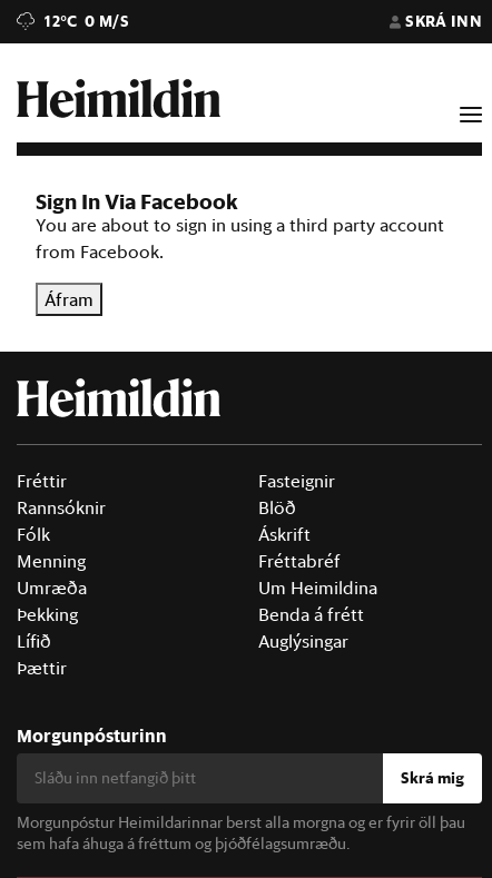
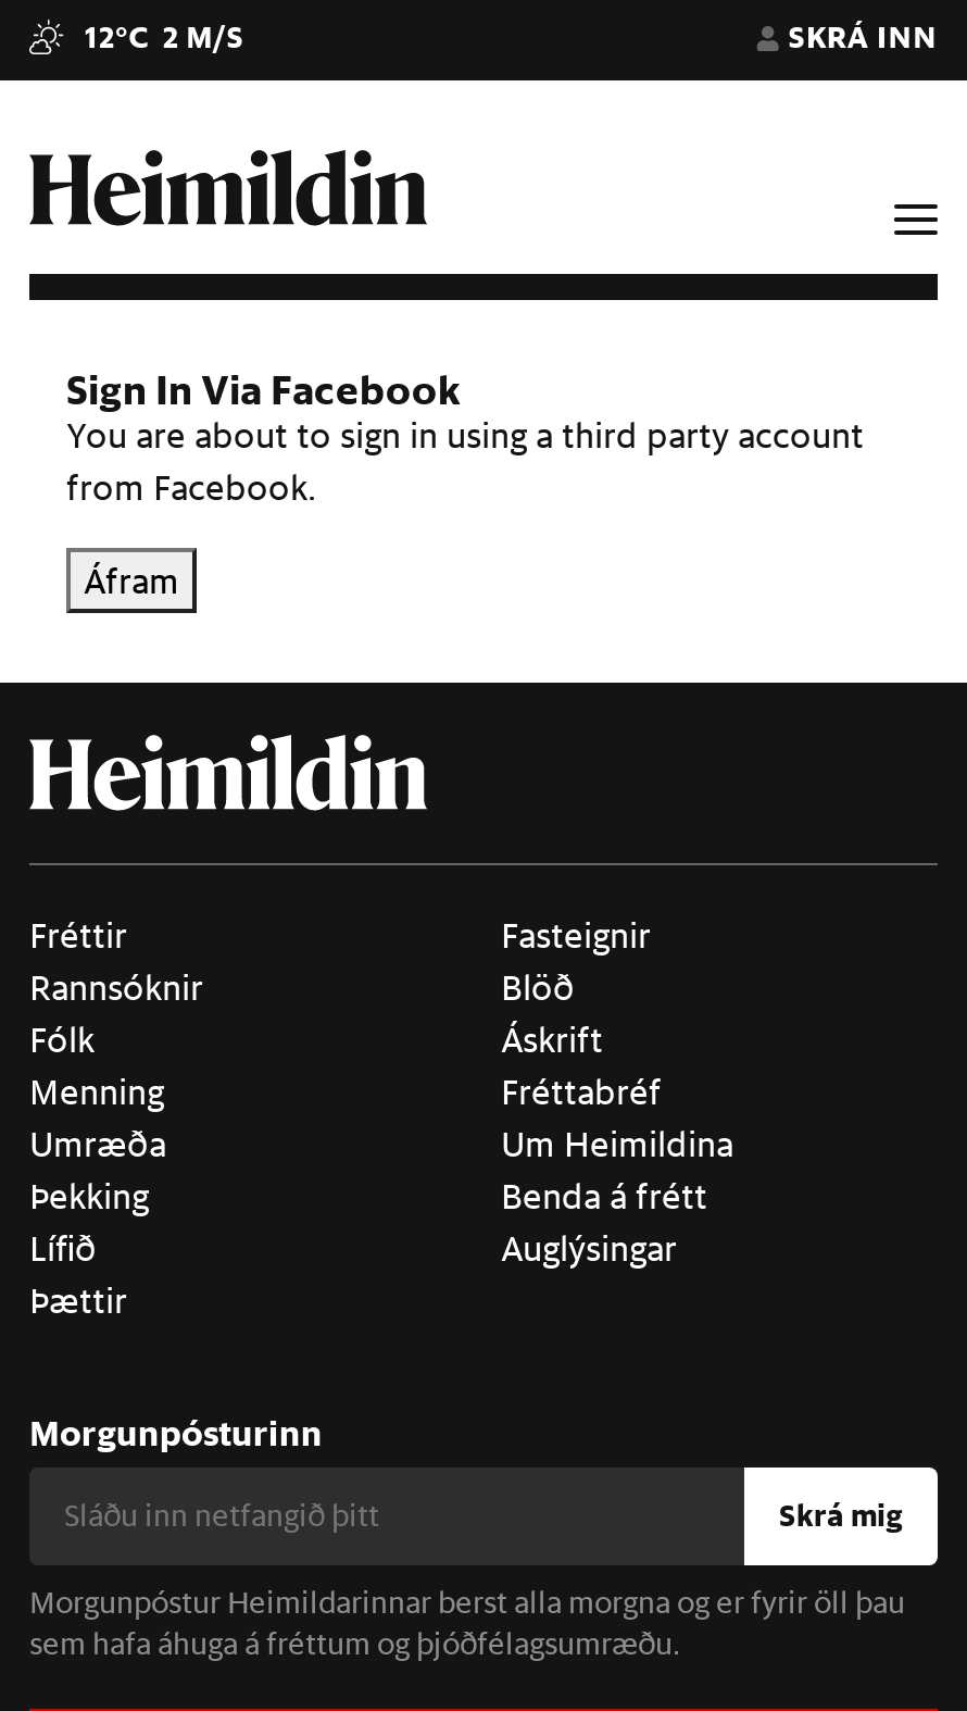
[45,11,129,31] 12°C 0 M/S -> [85,17,245,57] 12°C 2 M/S

